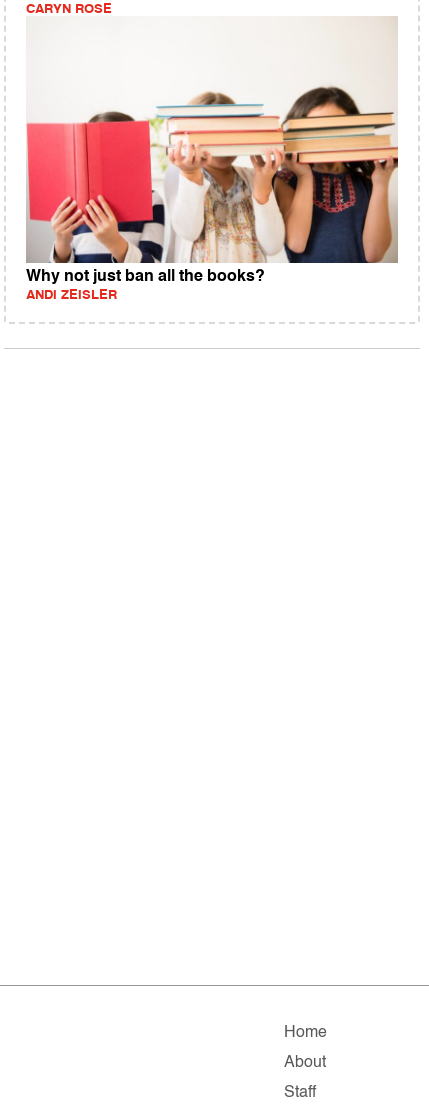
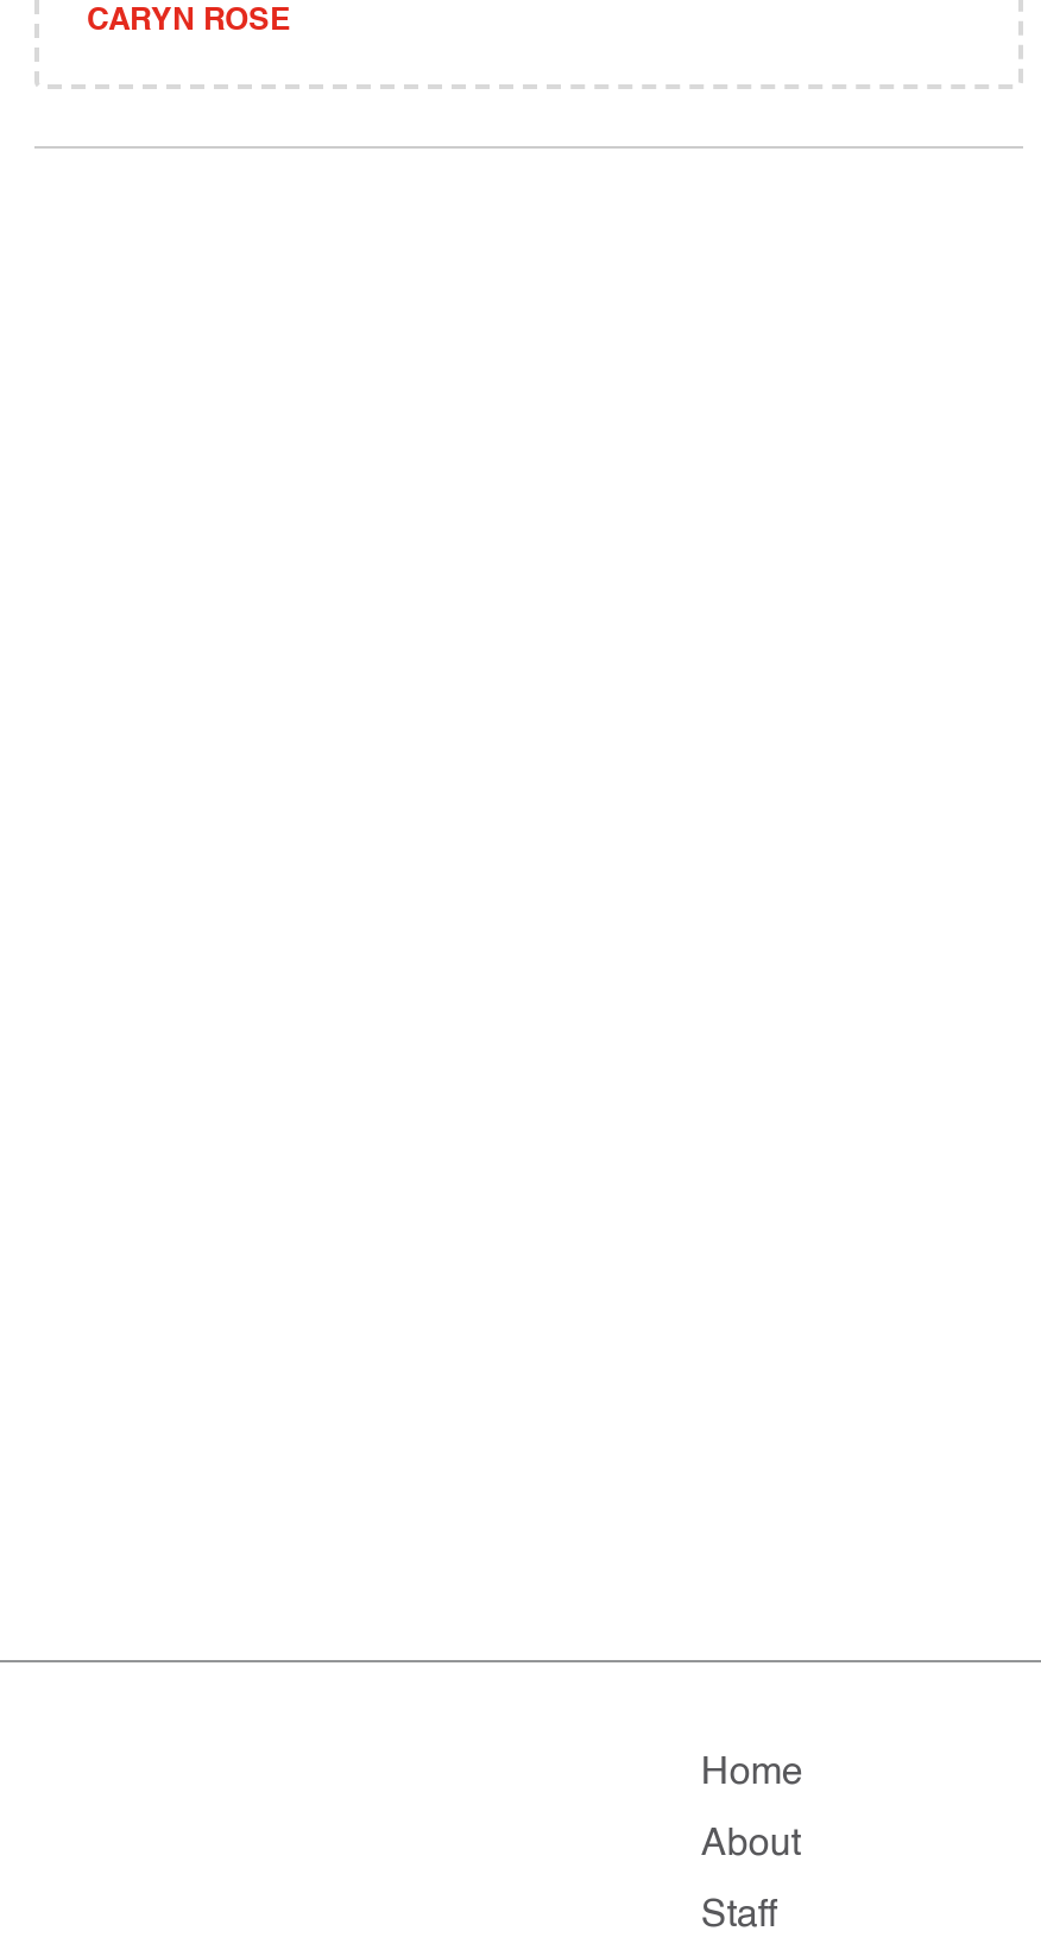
[25,16,399,302] [image] | Why not just ban all the books? | ANDI ZEISLER -> none

